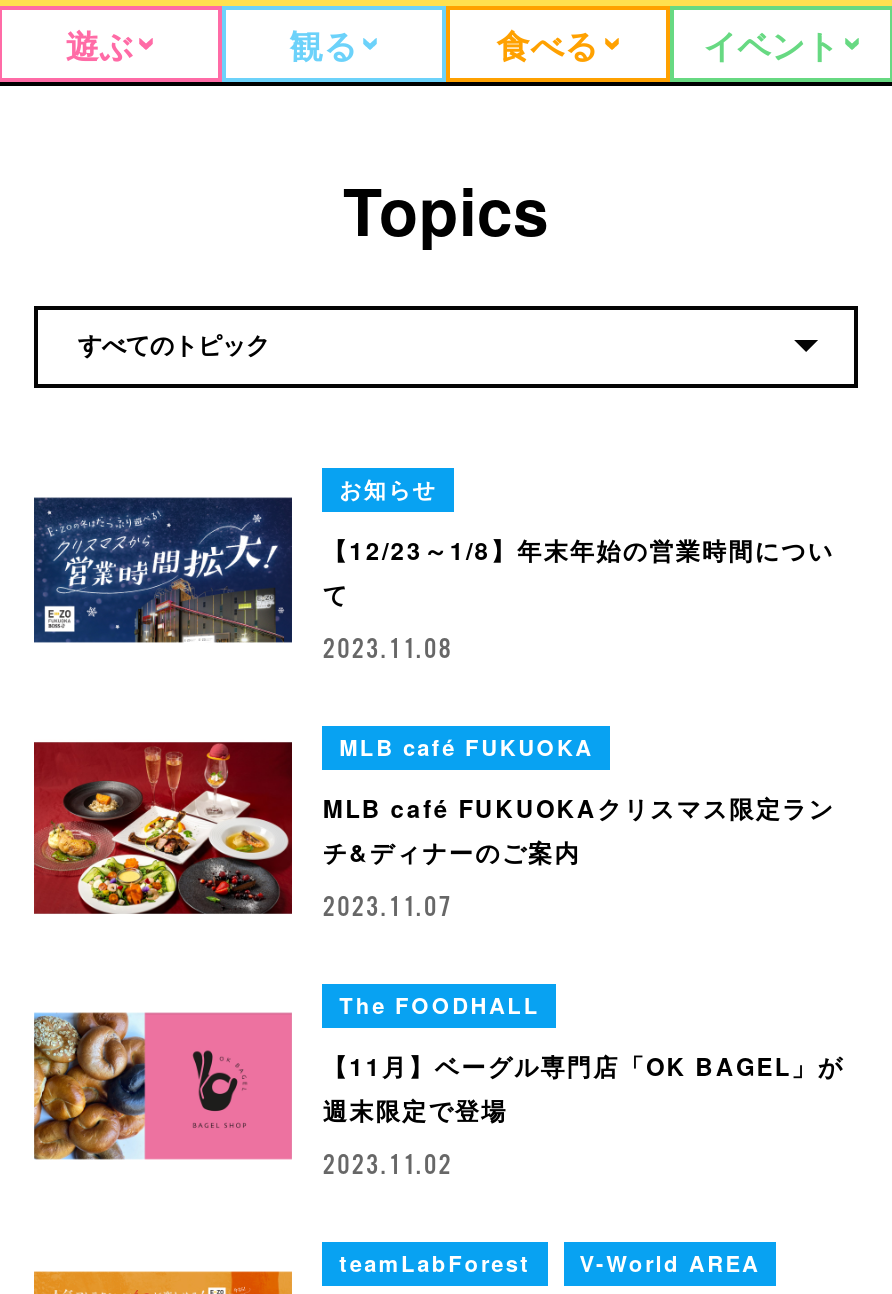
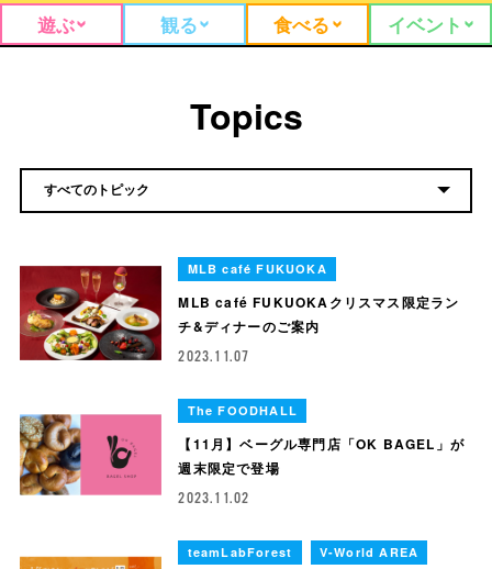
[32,473,834,667] [image] | お知らせ | 【12/23～1/8】年末年始の営業時間につい | て | 2023.11.08 -> none

